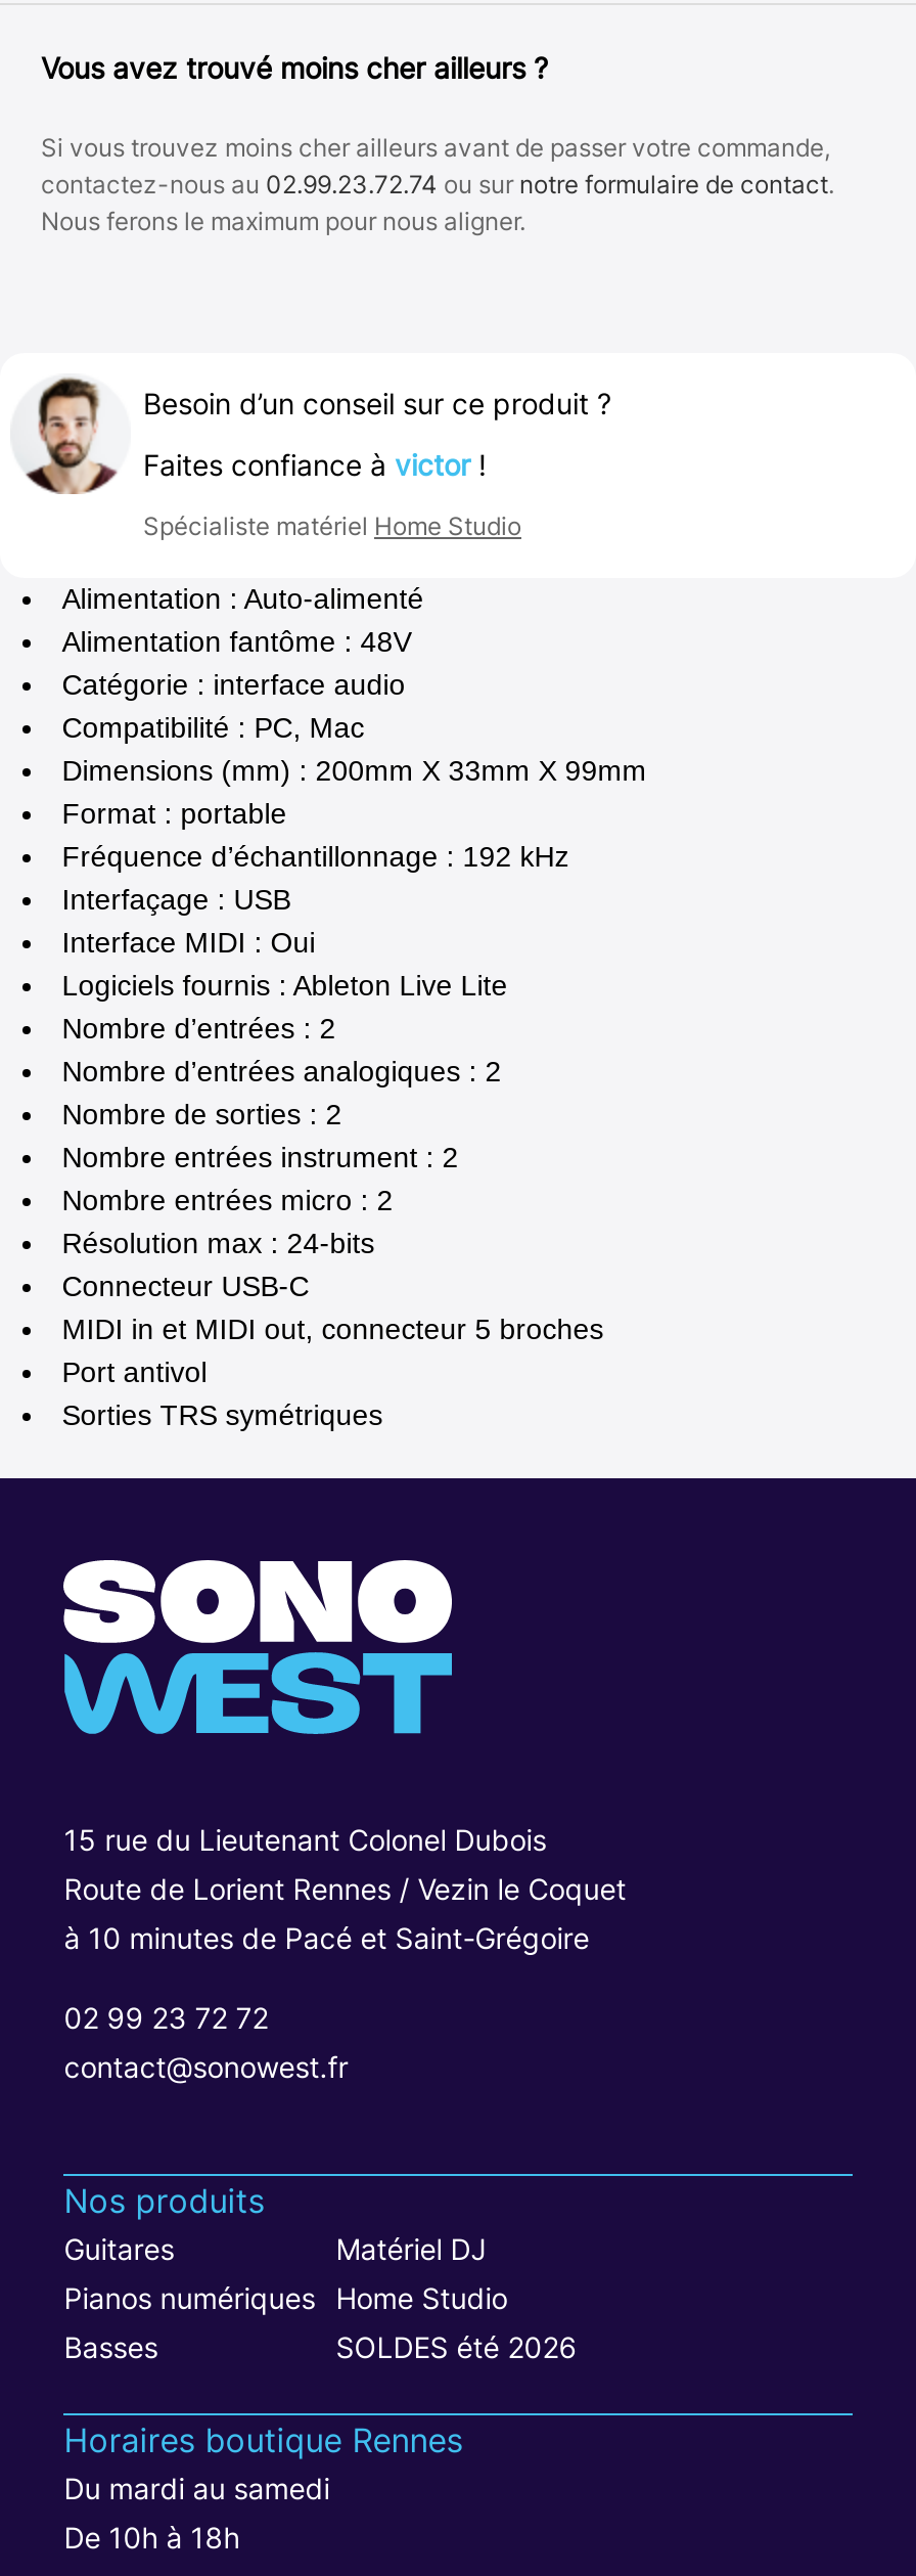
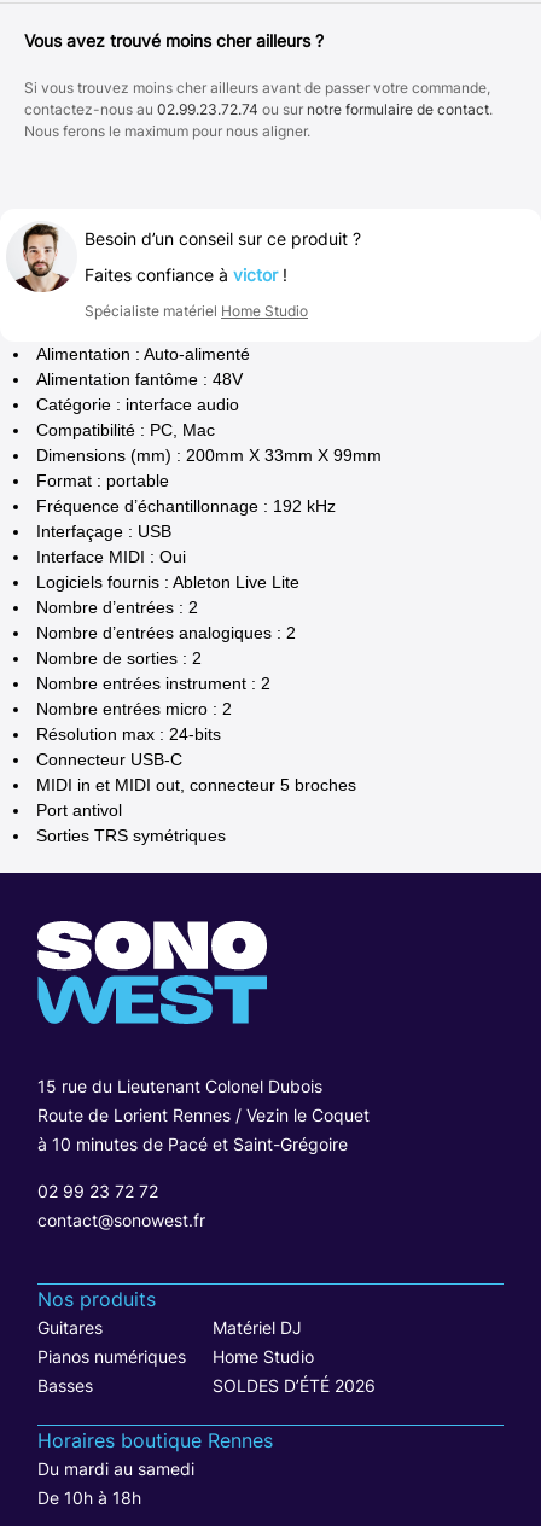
[336,2329,577,2364] SOLDES été 2026 -> [213,1375,376,1396] SOLDES D’ÉTÉ 2026

